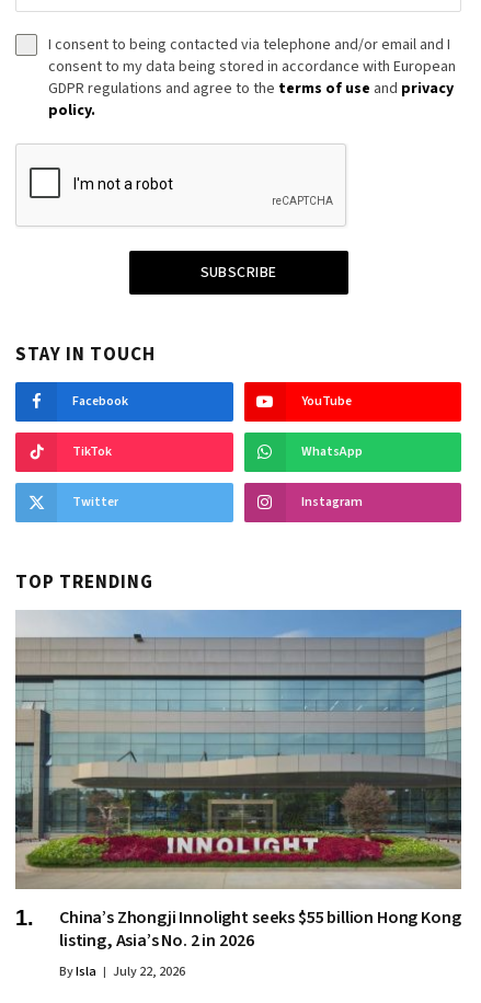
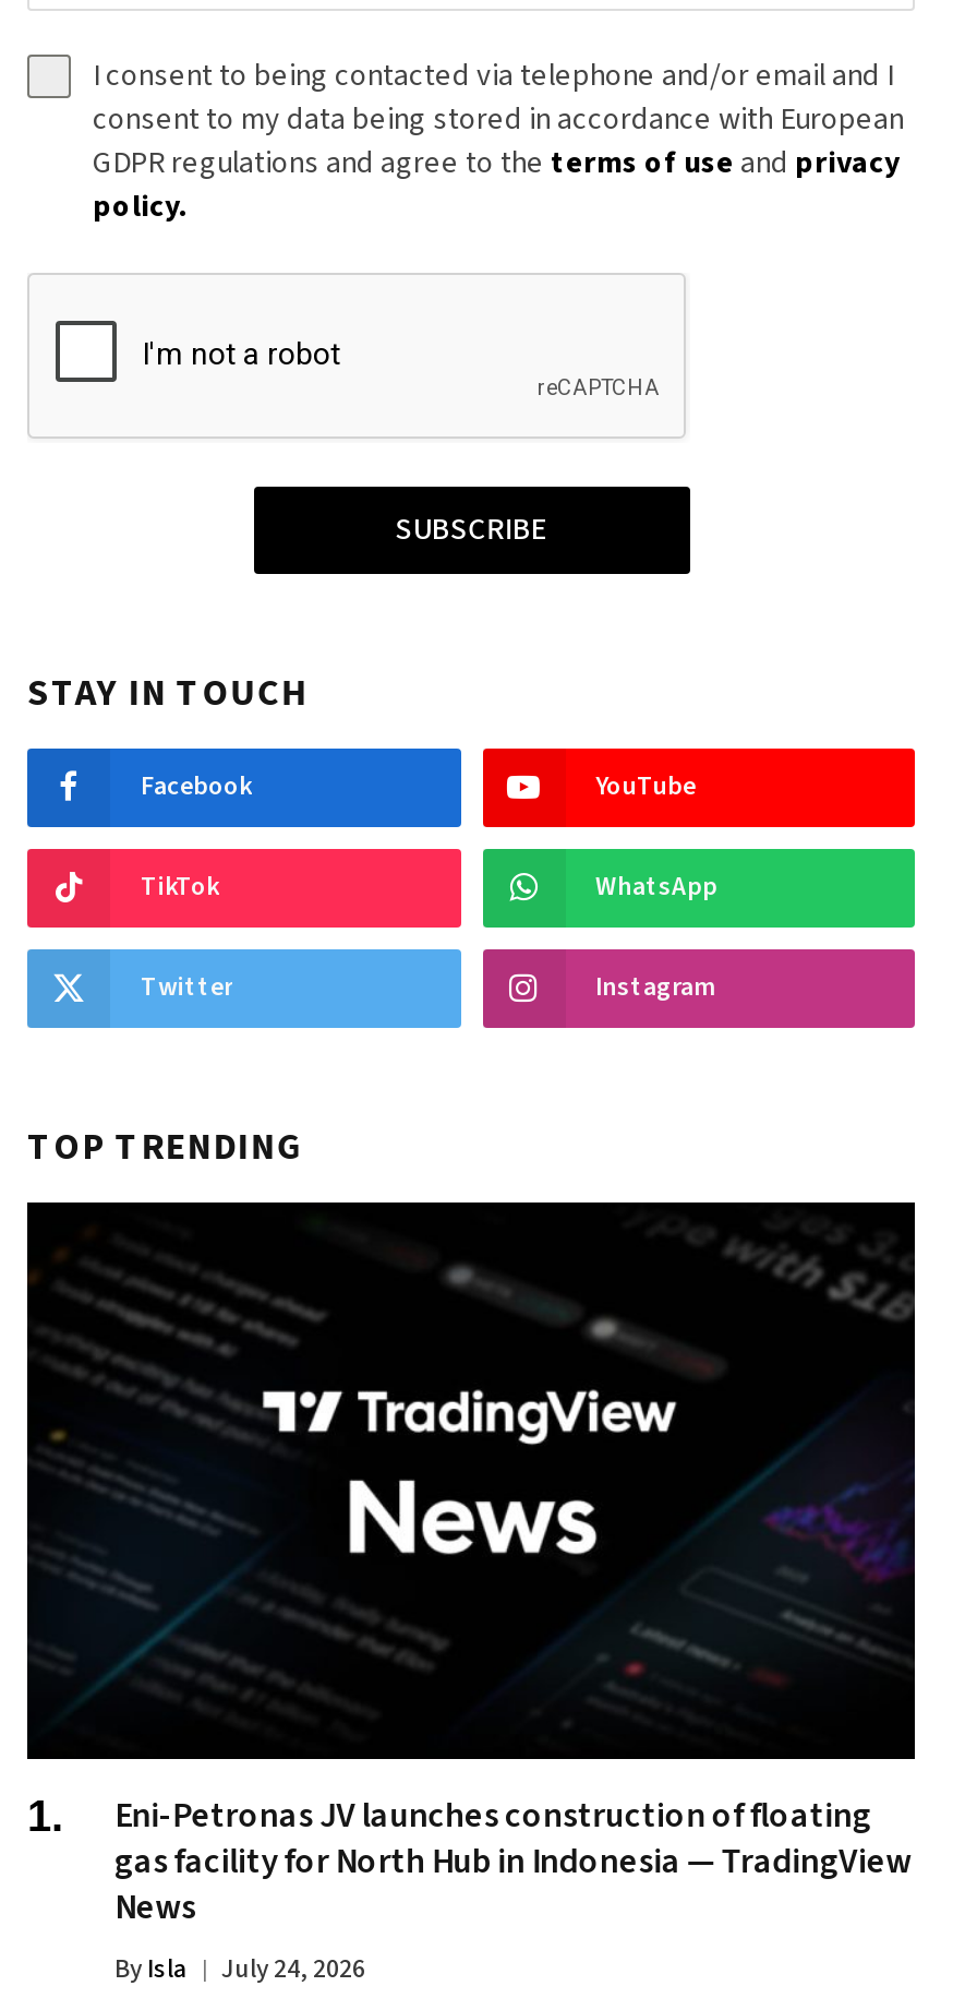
[14,609,462,952] [image] | China’s Zhongji Innolight seeks $55 billion Hong Kong | listing, Asia’s No. 2 in 2026 -> [25,1200,917,1931] [image] | Eni-Petronas JV launches construction of floating | gas facility for North Hub in Indonesia — TradingView | News
[59,962,185,981] By Isla July 22, 2026 -> [114,1951,365,1988] By Isla July 24, 2026

